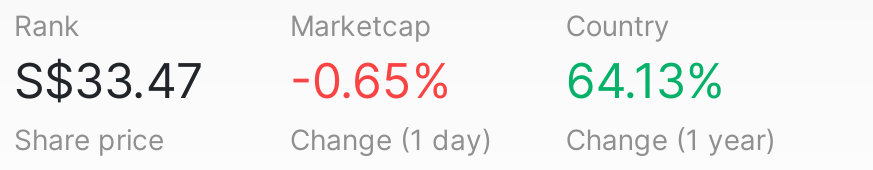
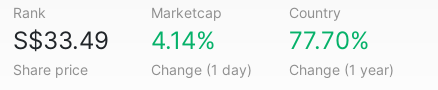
[14,52,204,110] S$33.47 -> [13,26,109,55] S$33.49
[290,52,452,110] -0.65% -> [151,26,216,55] 4.14%
[566,52,726,110] 64.13% -> [289,26,370,55] 77.70%

